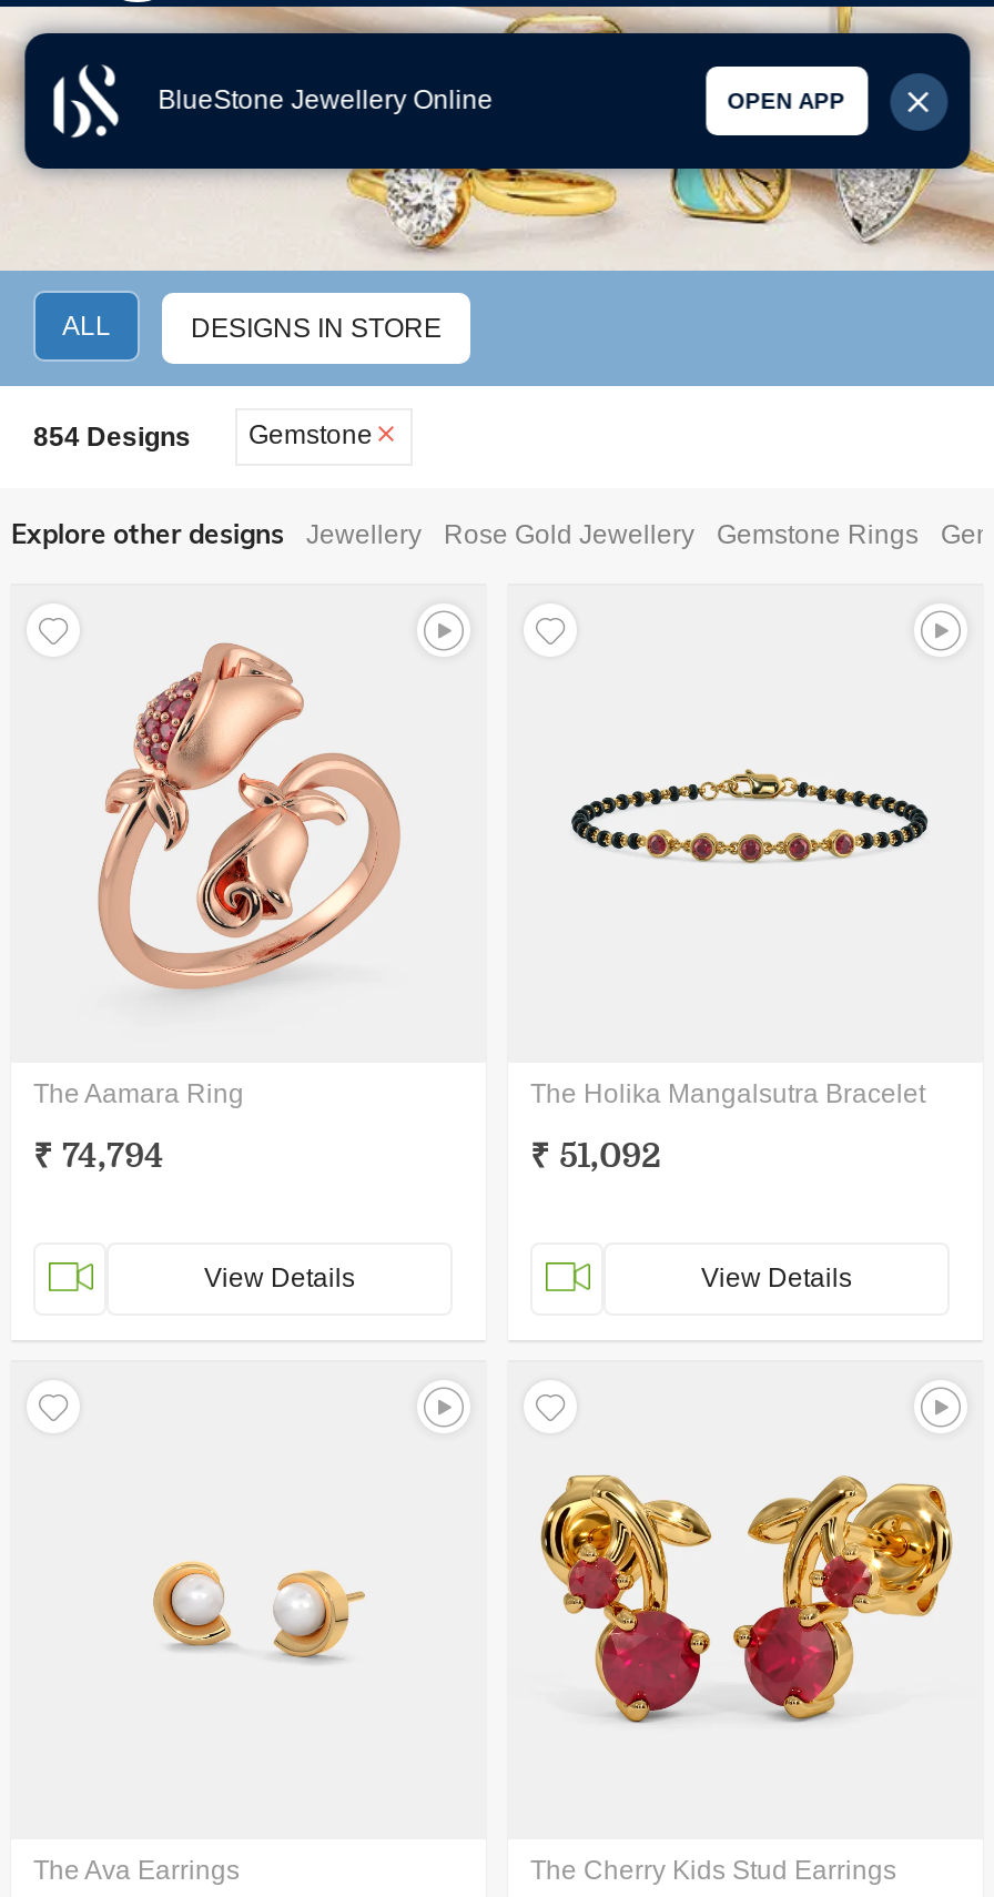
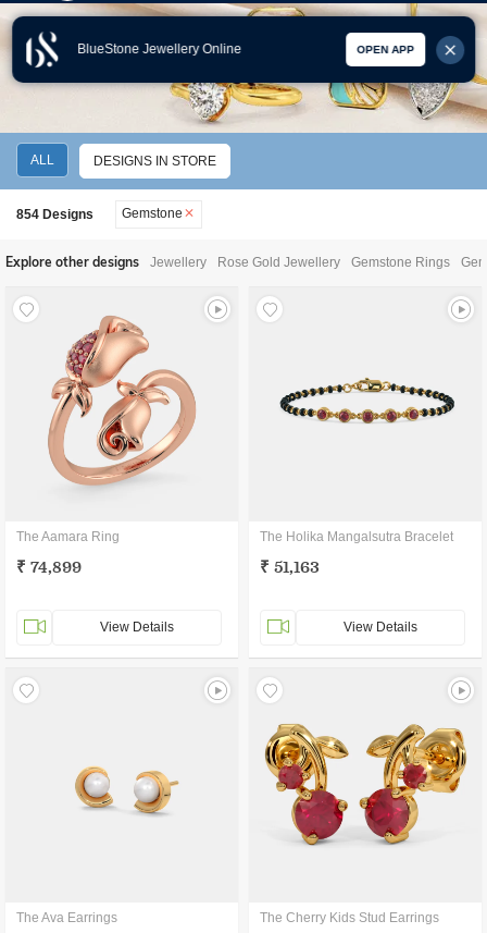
[33,1136,164,1176] ₹ 74,794 -> [16,557,82,577] ₹ 74,899
[530,1136,661,1176] ₹ 51,092 -> [260,557,320,577] ₹ 51,163

